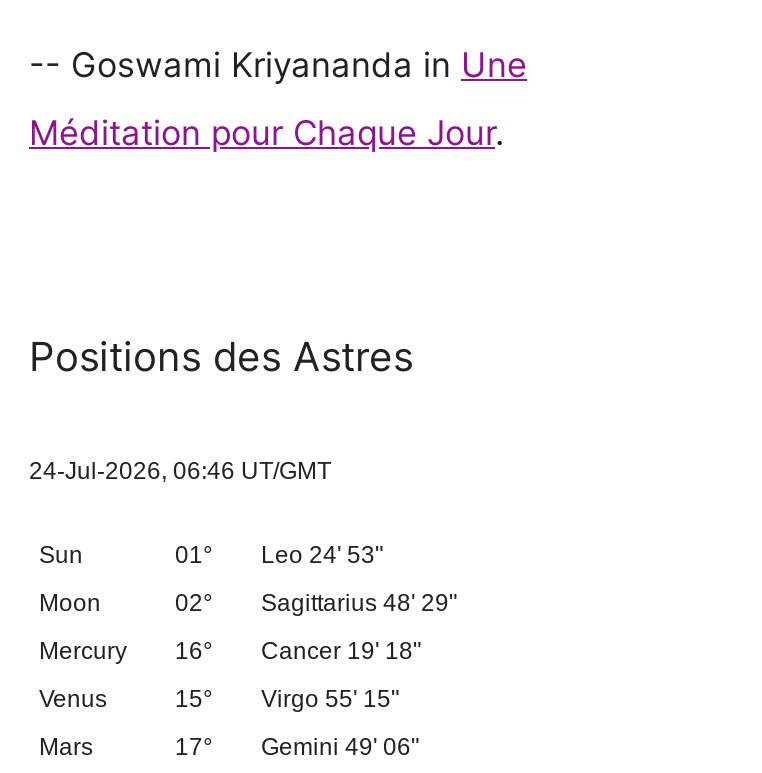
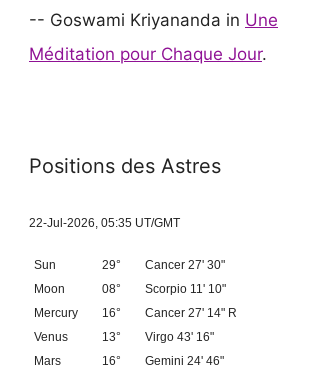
[29,457,331,485] 24-Jul-2026, 06:46 UT/GMT -> [29,216,180,230] 22-Jul-2026, 05:35 UT/GMT
[175,541,383,569] 01° | Leo 24' 53" -> [102,258,225,272] 29° | Cancer 27' 30"
[175,589,457,617] 02° | Sagittarius 48' 29" -> [102,282,226,296] 08° | Scorpio 11' 10"
[39,637,421,665] Mercury 16° Cancer 19' 18" -> [34,306,237,320] Mercury 16° Cancer 27' 14" R
[175,685,219,713] 15° -> [102,330,124,344] 13°
[255,685,399,713] Virgo 55' 15" -> [142,330,214,344] Virgo 43' 16"
[175,733,219,761] 17° -> [102,354,124,368] 16°
[255,733,419,761] Gemini 49' 06" -> [142,354,224,368] Gemini 24' 46"

